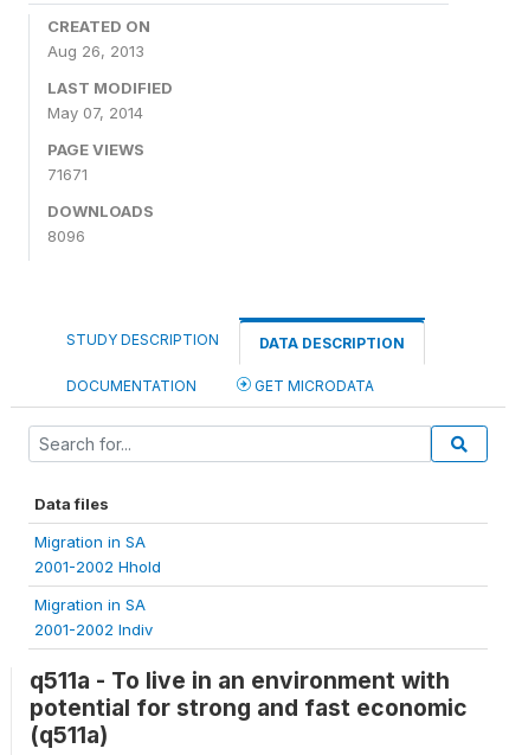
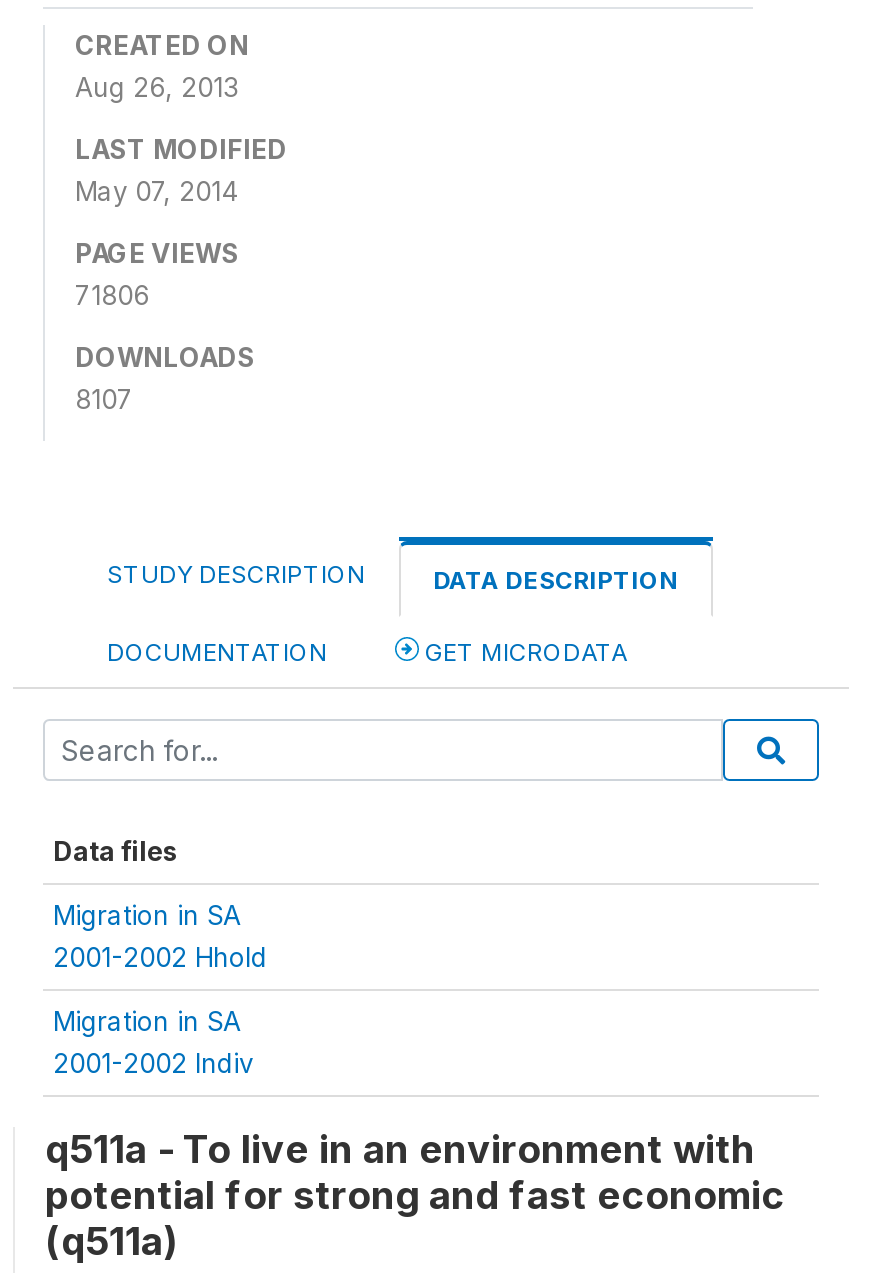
[47,165,88,184] 71671 -> [75,279,149,311] 71806
[47,226,85,245] 8096 -> [75,383,133,415] 8107

